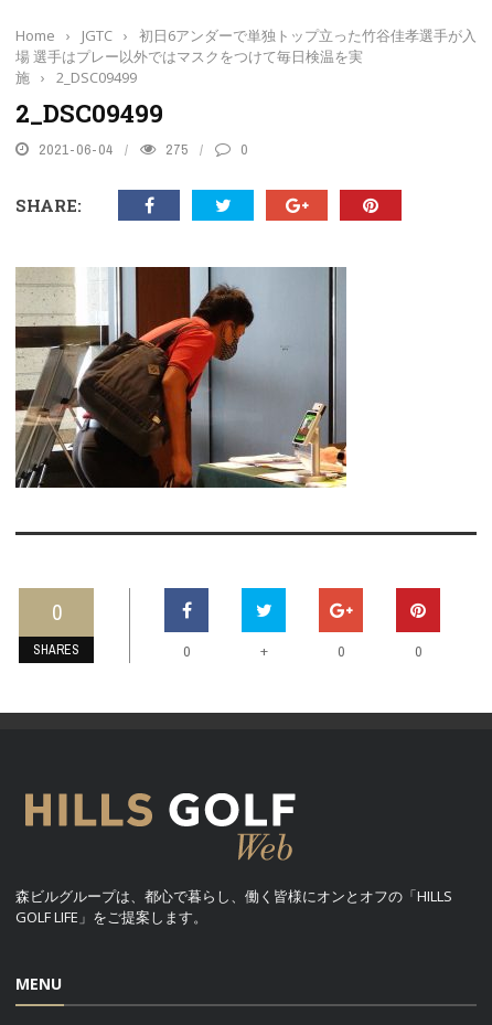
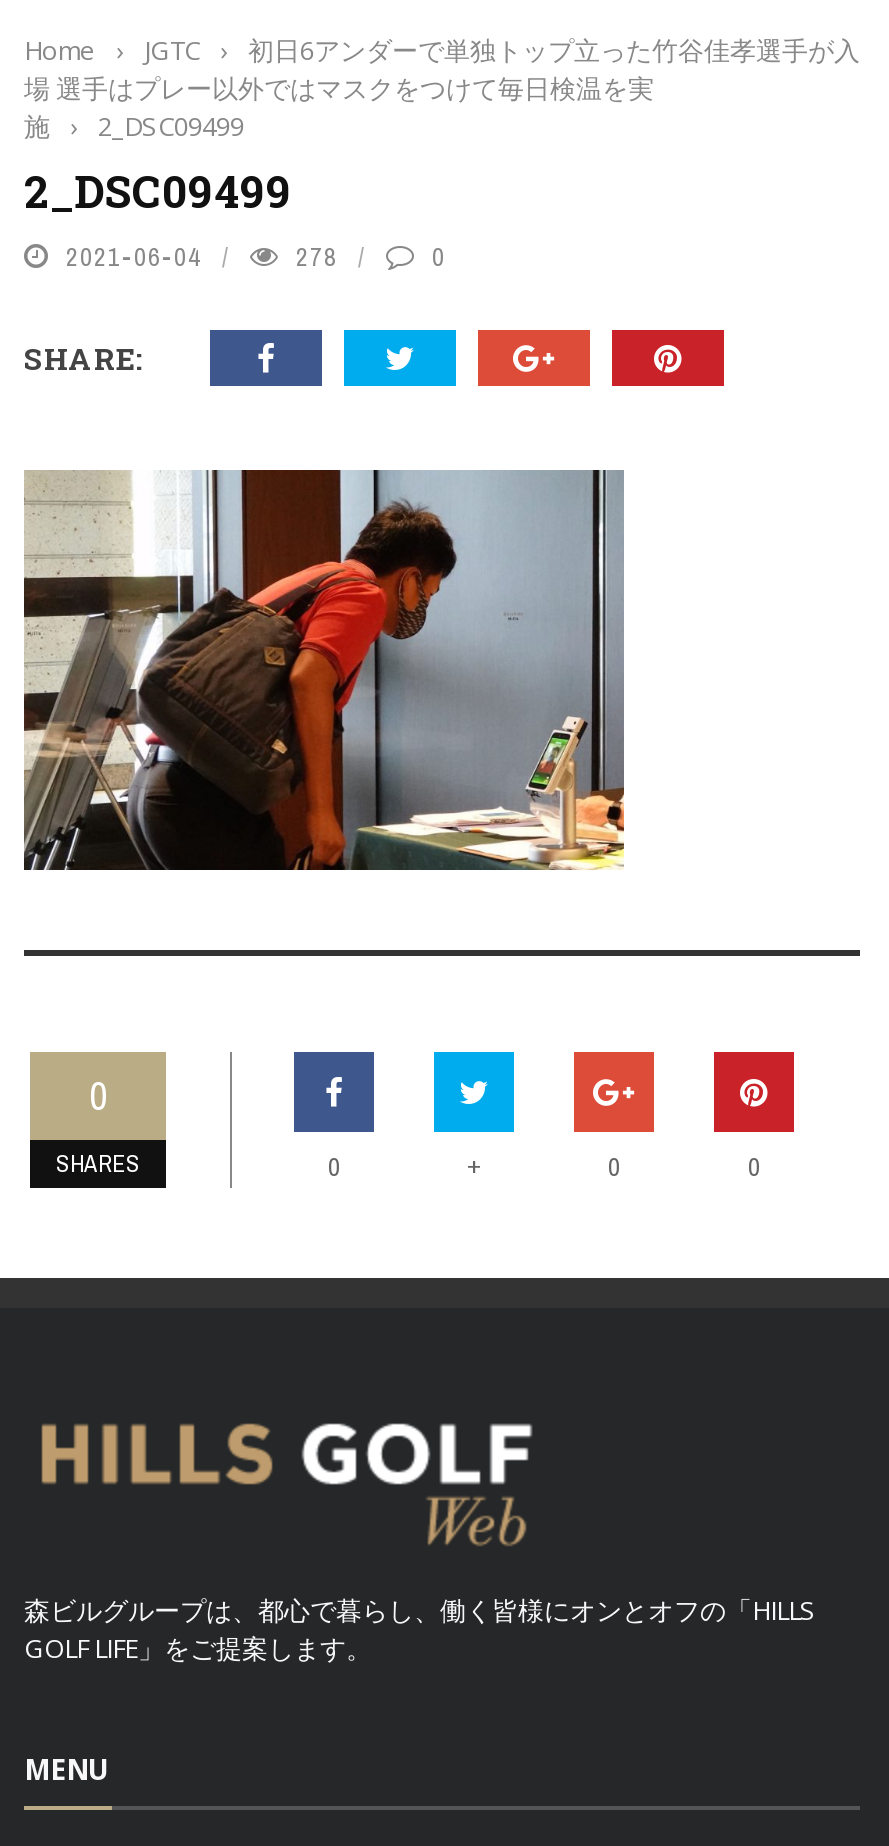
[165,140,189,159] 275 -> [296,240,338,274] 278

